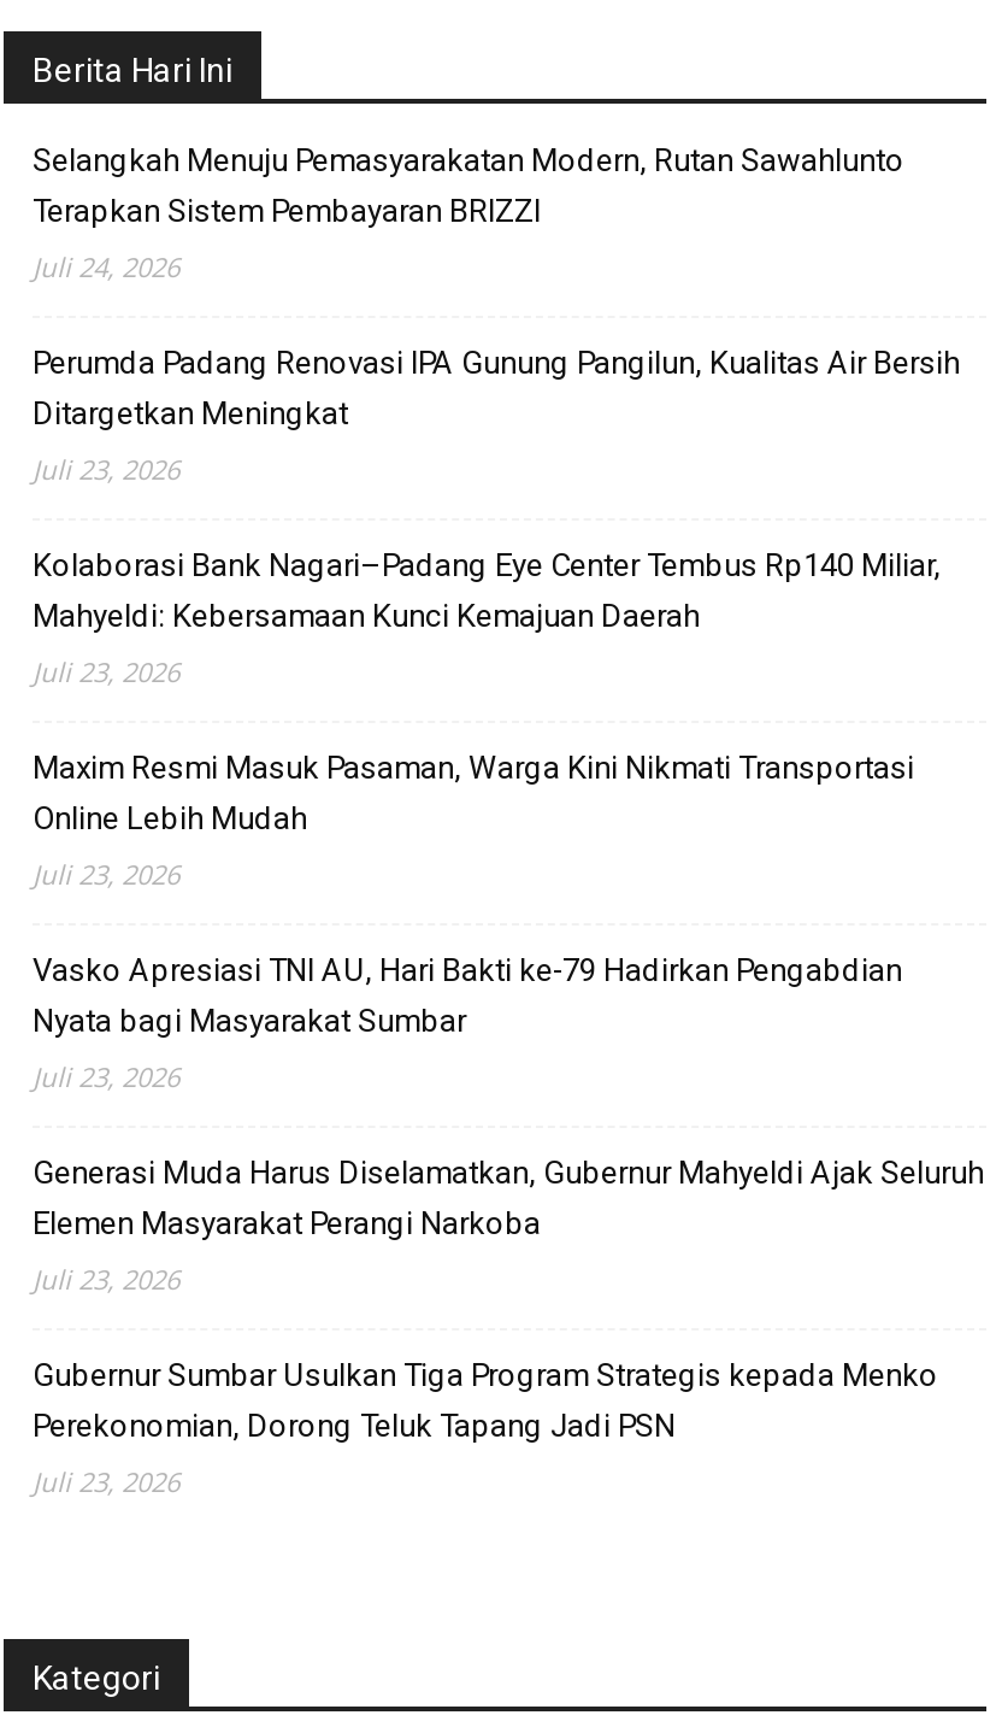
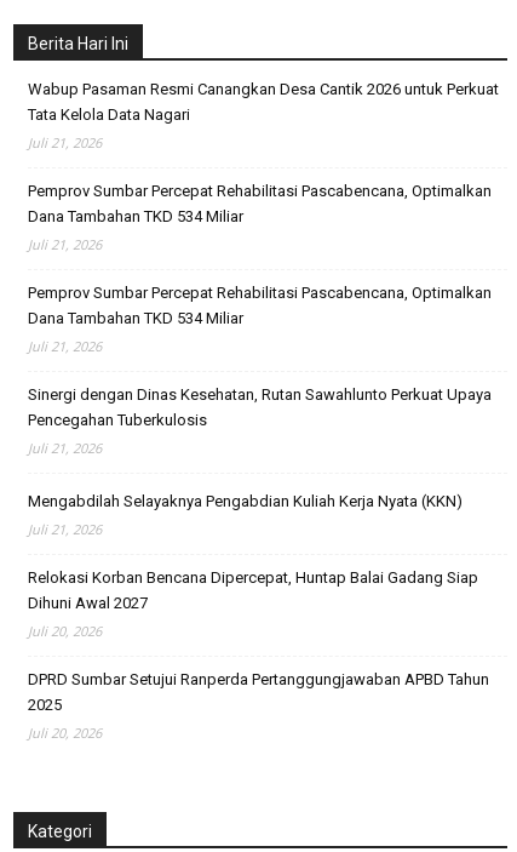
[33,141,904,228] Selangkah Menuju Pemasyarakatan Modern, Rutan Sawahlunto | Terapkan Sistem Pembayaran BRIZZI -> [28,80,499,123] Wabup Pasaman Resmi Canangkan Desa Cantik 2026 untuk Perkuat | Tata Kelola Data Nagari
[33,248,179,284] Juli 24, 2026 -> [28,133,102,151] Juli 21, 2026
[33,344,960,431] Perumda Padang Renovasi IPA Gunung Pangilun, Kualitas Air Bersih | Ditargetkan Meningkat -> [28,181,492,225] Pemprov Sumbar Percepat Rehabilitasi Pascabencana, Optimalkan | Dana Tambahan TKD 534 Miliar
[33,450,179,486] Juli 23, 2026 -> [28,235,102,253] Juli 21, 2026
[33,546,941,633] Kolaborasi Bank Nagari–Padang Eye Center Tembus Rp140 Miliar, | Mahyeldi: Kebersamaan Kunci Kemajuan Daerah -> [28,283,492,327] Pemprov Sumbar Percepat Rehabilitasi Pascabencana, Optimalkan | Dana Tambahan TKD 534 Miliar
[33,652,179,689] Juli 23, 2026 -> [28,337,102,355] Juli 21, 2026
[33,749,914,836] Maxim Resmi Masuk Pasaman, Warga Kini Nikmati Transportasi | Online Lebih Mudah -> [28,385,492,429] Sinergi dengan Dinas Kesehatan, Rutan Sawahlunto Perkuat Upaya | Pencegahan Tuberkulosis
[33,855,179,891] Juli 23, 2026 -> [28,438,102,457] Juli 21, 2026
[33,951,902,1038] Vasko Apresiasi TNI AU, Hari Bakti ke-79 Hadirkan Pengabdian | Nyata bagi Masyarakat Sumbar -> [28,492,463,510] Mengabdilah Selayaknya Pengabdian Kuliah Kerja Nyata (KKN)
[33,1057,179,1094] Juli 23, 2026 -> [28,520,102,538] Juli 21, 2026
[33,1154,984,1241] Generasi Muda Harus Diselamatkan, Gubernur Mahyeldi Ajak Seluruh | Elemen Masyarakat Perangi Narkoba -> [28,568,478,612] Relokasi Korban Bencana Dipercepat, Huntap Balai Gadang Siap | Dihuni Awal 2027
[33,1260,179,1296] Juli 23, 2026 -> [28,621,102,640] Juli 20, 2026
[33,1356,938,1443] Gubernur Sumbar Usulkan Tiga Program Strategis kepada Menko | Perekonomian, Dorong Teluk Tapang Jadi PSN -> [28,670,489,713] DPRD Sumbar Setujui Ranperda Pertanggungjawaban APBD Tahun | 2025
[33,1462,179,1499] Juli 23, 2026 -> [28,723,102,741] Juli 20, 2026

